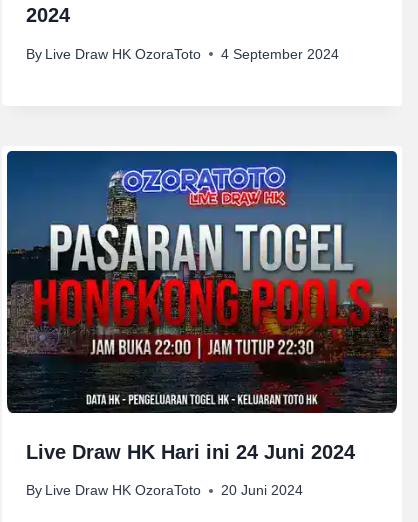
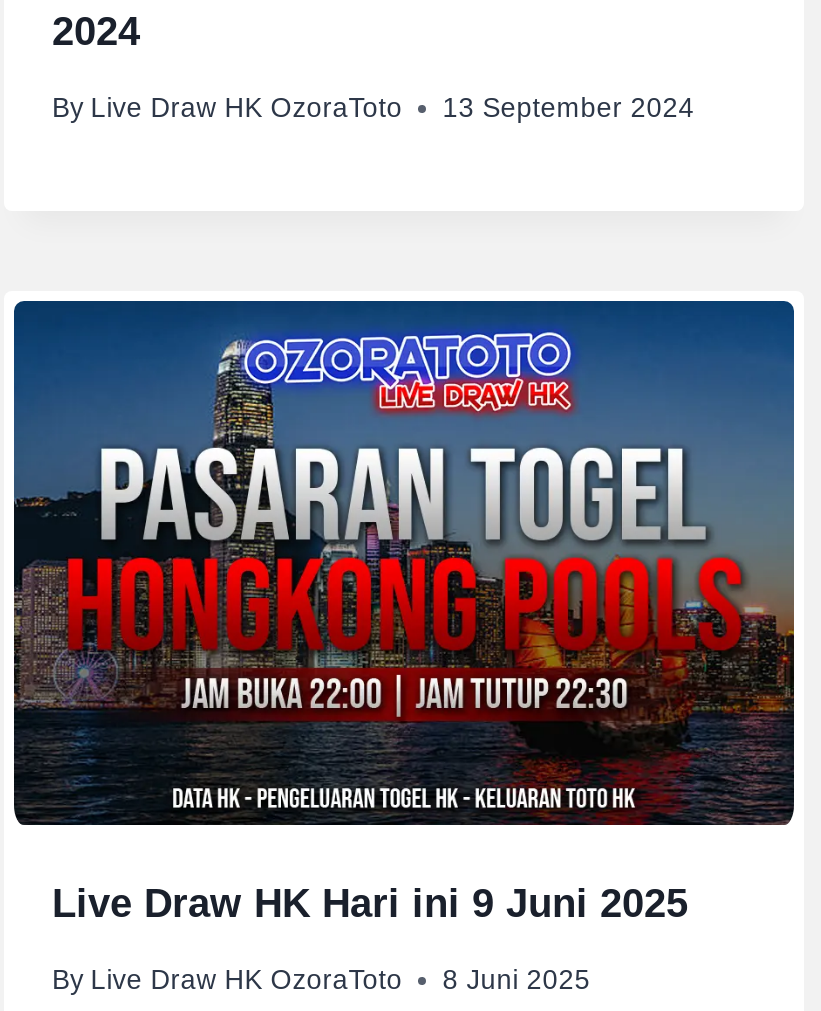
[26,47,339,62] By Live Draw HK OzoraToto 4 September 2024 -> [52,94,694,124] By Live Draw HK OzoraToto 13 September 2024
[26,440,355,462] Live Draw HK Hari ini 24 Juni 2024 -> [52,881,688,925] Live Draw HK Hari ini 9 Juni 2025
[26,483,303,498] By Live Draw HK OzoraToto 20 Juni 2024 -> [52,966,590,996] By Live Draw HK OzoraToto 8 Juni 2025

